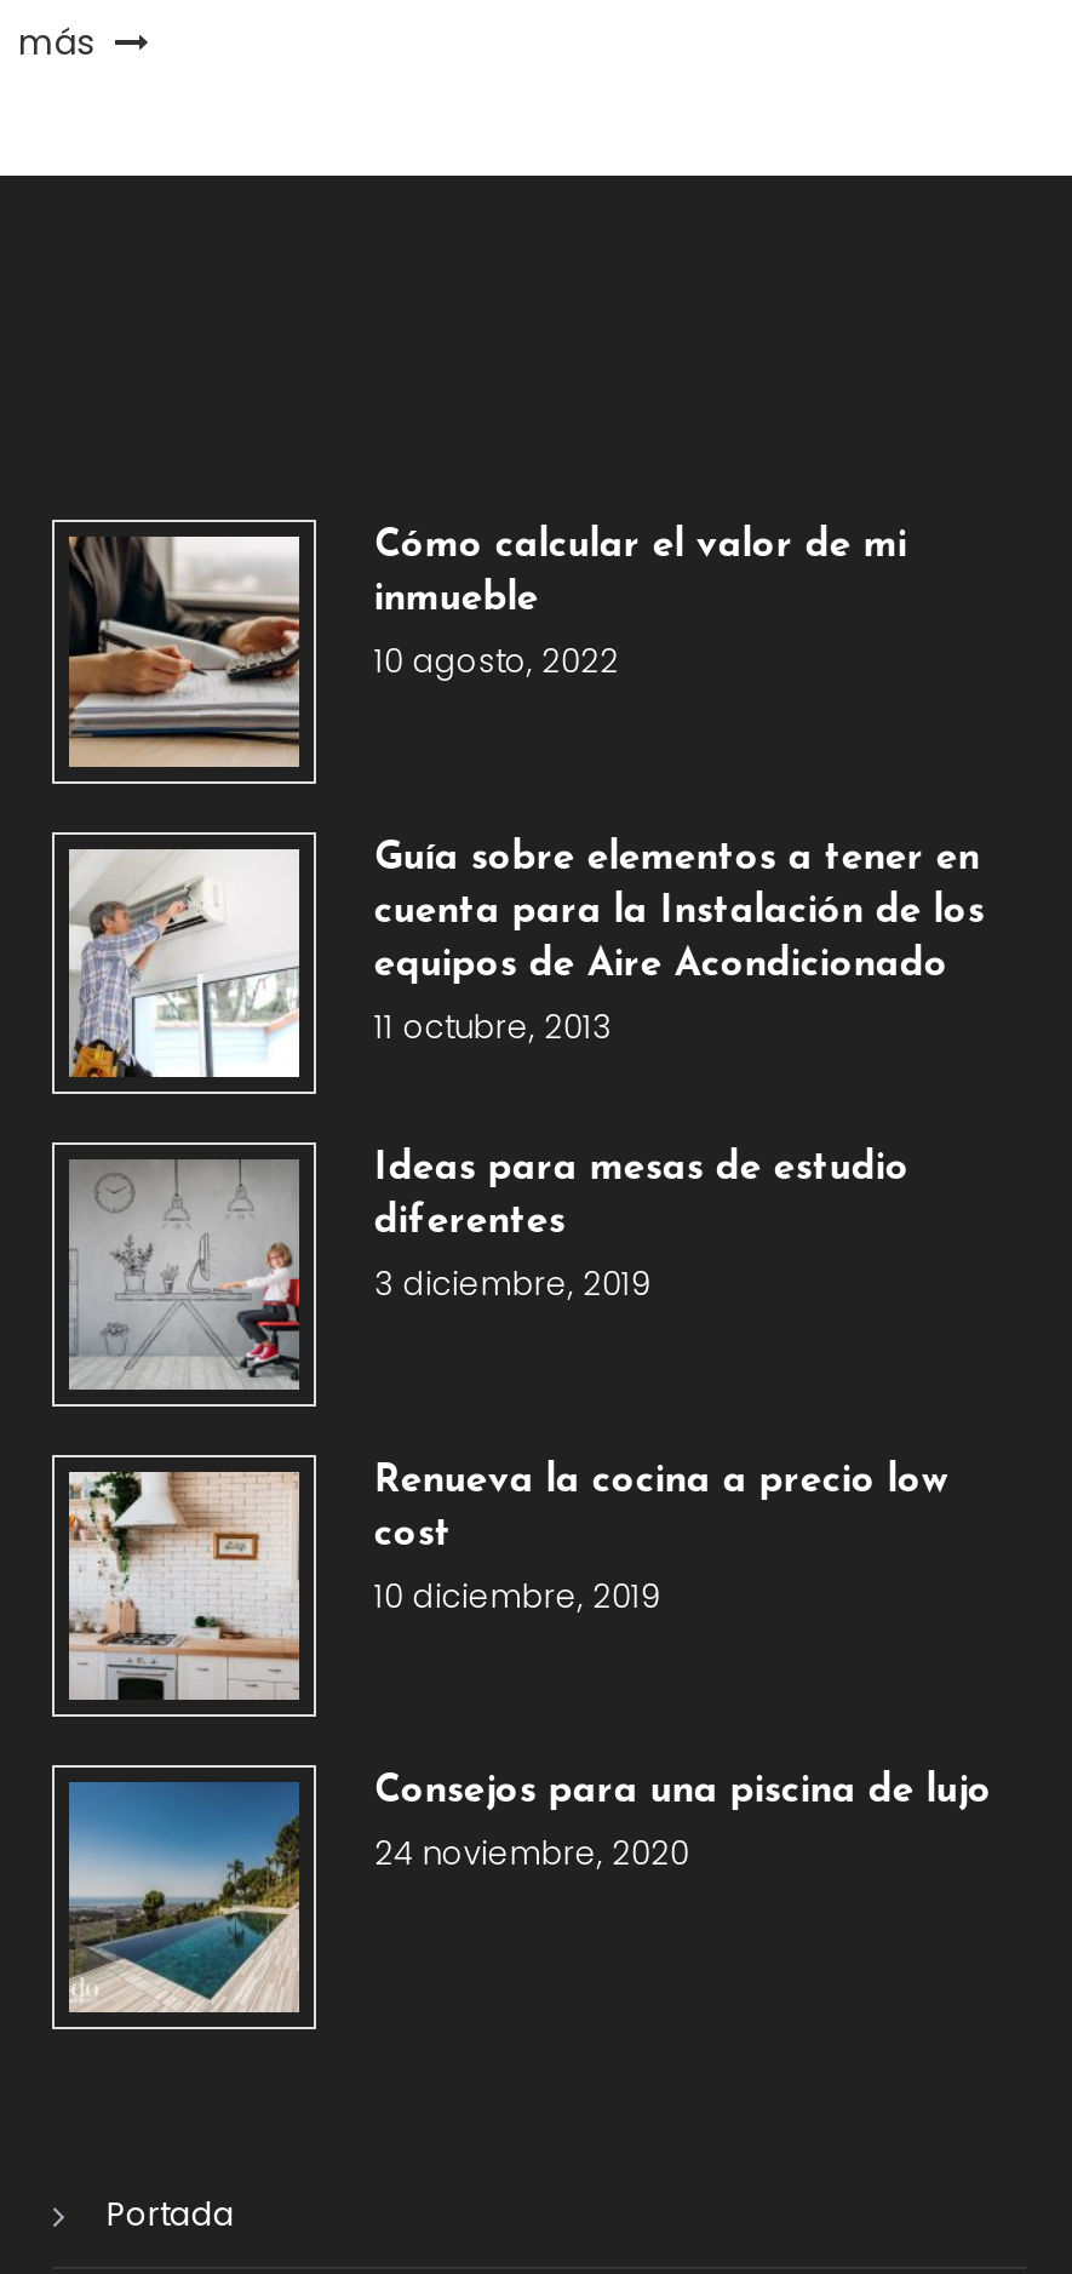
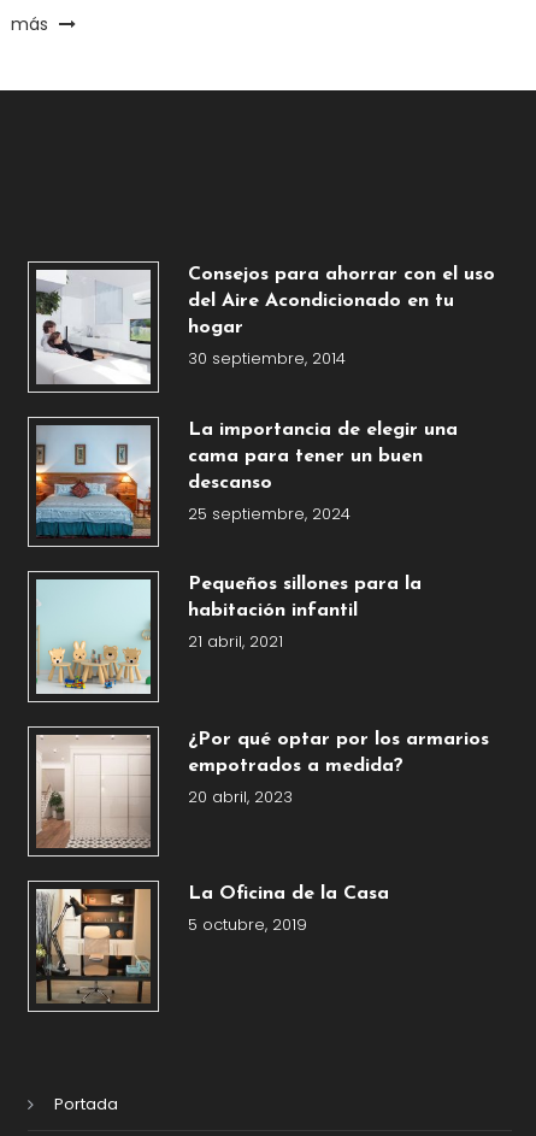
[67,528,907,767] [image] | Cómo calcular el valor de mi | inmueble | 10 agosto, 2022 -> [35,266,495,384] [image] | Consejos para ahorrar con el uso | del Aire Acondicionado en tu | hogar | 30 septiembre, 2014
[67,839,985,1079] [image] | Guía sobre elementos a tener en | cuenta para la Instalación de los | equipos de Aire Acondicionado | 11 octubre, 2013 -> [35,420,458,538] [image] | La importancia de elegir una | cama para tener un buen | descanso | 25 septiembre, 2024
[69,1150,909,1390] [image] | Ideas para mesas de estudio | diferentes | 3 diciembre, 2019 -> [36,575,421,693] [image] | Pequeños sillones para la | habitación infantil | 21 abril, 2021
[67,1462,948,1702] [image] | Renueva la cocina a precio low | cost | 10 diciembre, 2019 -> [35,730,489,849] [image] | ¿Por qué optar por los armarios | empotrados a medida? | 20 abril, 2023
[67,1773,992,2015] [image] | Consejos para una piscina de lujo | 24 noviembre, 2020 -> [35,884,389,1003] [image] | La Oficina de la Casa | 5 octubre, 2019

